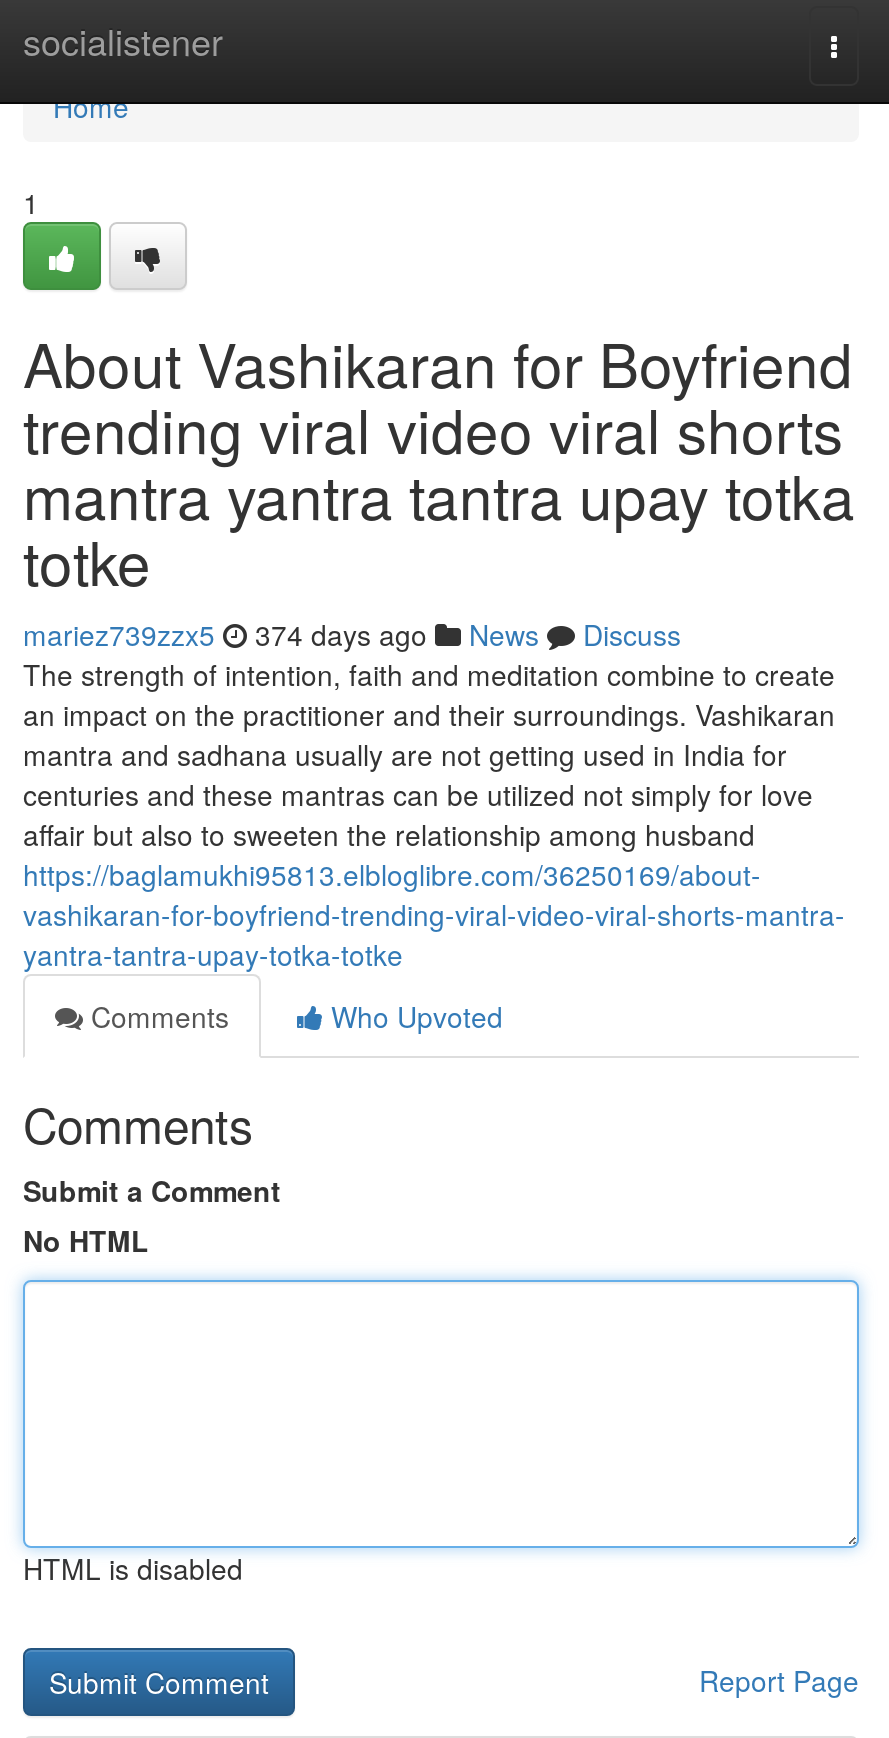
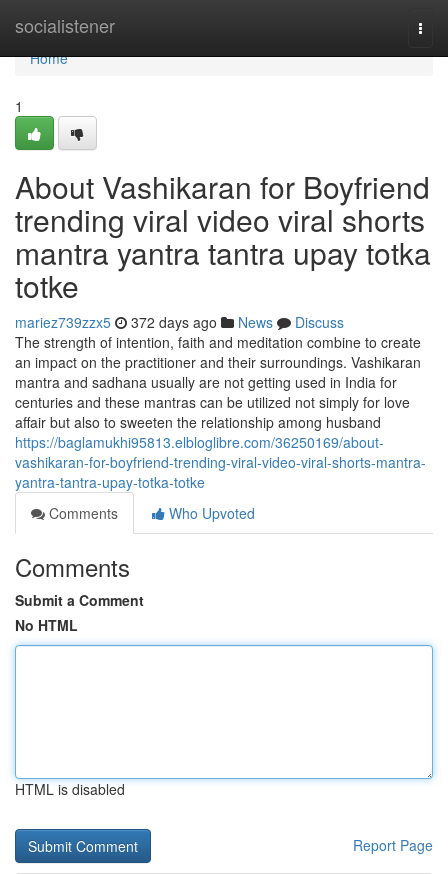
[23,614,681,654] mariez739zzx5 374 days ago News Discuss -> [15,312,344,332] mariez739zzx5 372 days ago News Discuss

